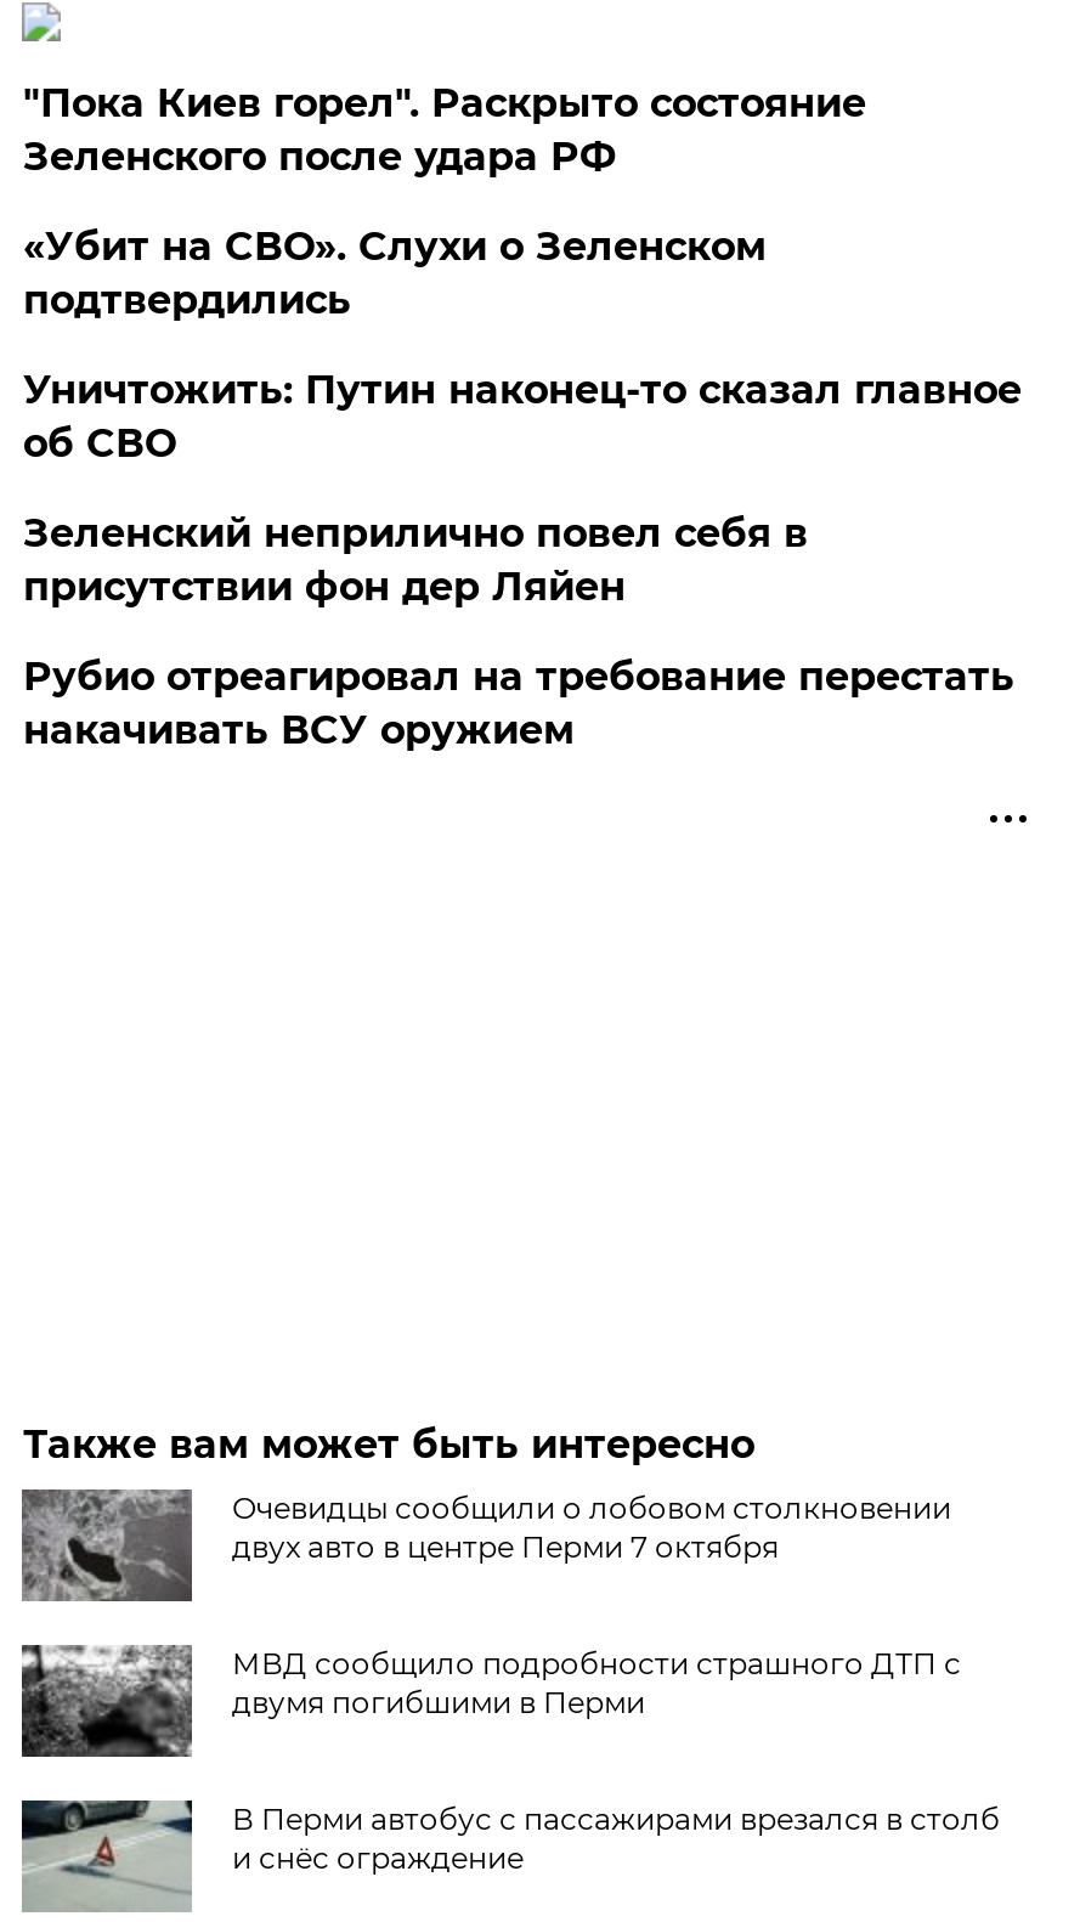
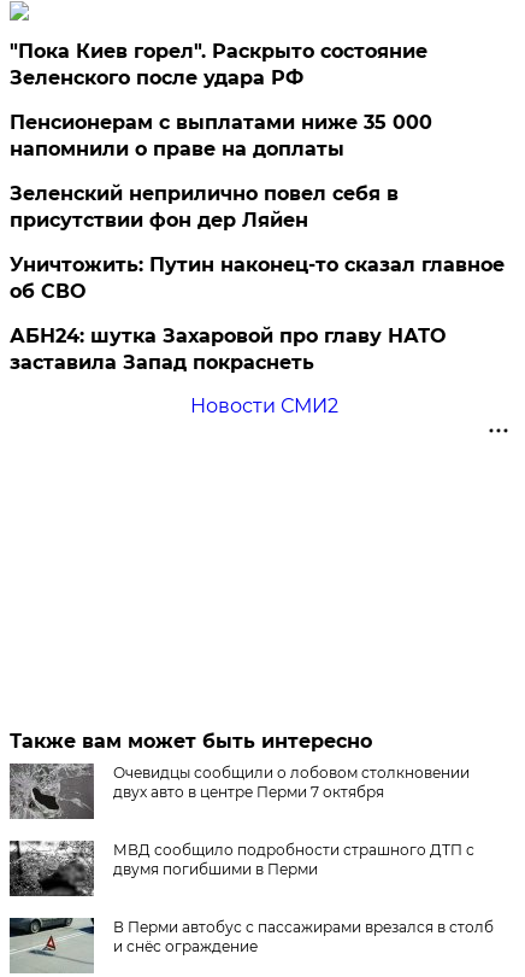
[23,224,766,323] «Убит на СВО». Слухи о Зеленском | подтвердились -> [10,111,433,160] Пенсионерам с выплатами ниже 35 000 | напомнили о праве на доплаты
moved [23,367,1021,467] -> [10,253,505,303]: Уничтожить: Путин наконец-то сказал главное | об СВО
moved [23,510,808,610] -> [10,182,399,232]: Зеленский неприлично повел cебя в | присутствии фон дер Ляйен
[23,654,1014,753] Рубио отреагировал на требование перестать | накачивать ВСУ оружием -> [10,324,446,417] АБН24: шутка Захаровой про главу НАТО | заставила Запад покраснеть | Новости СМИ2

